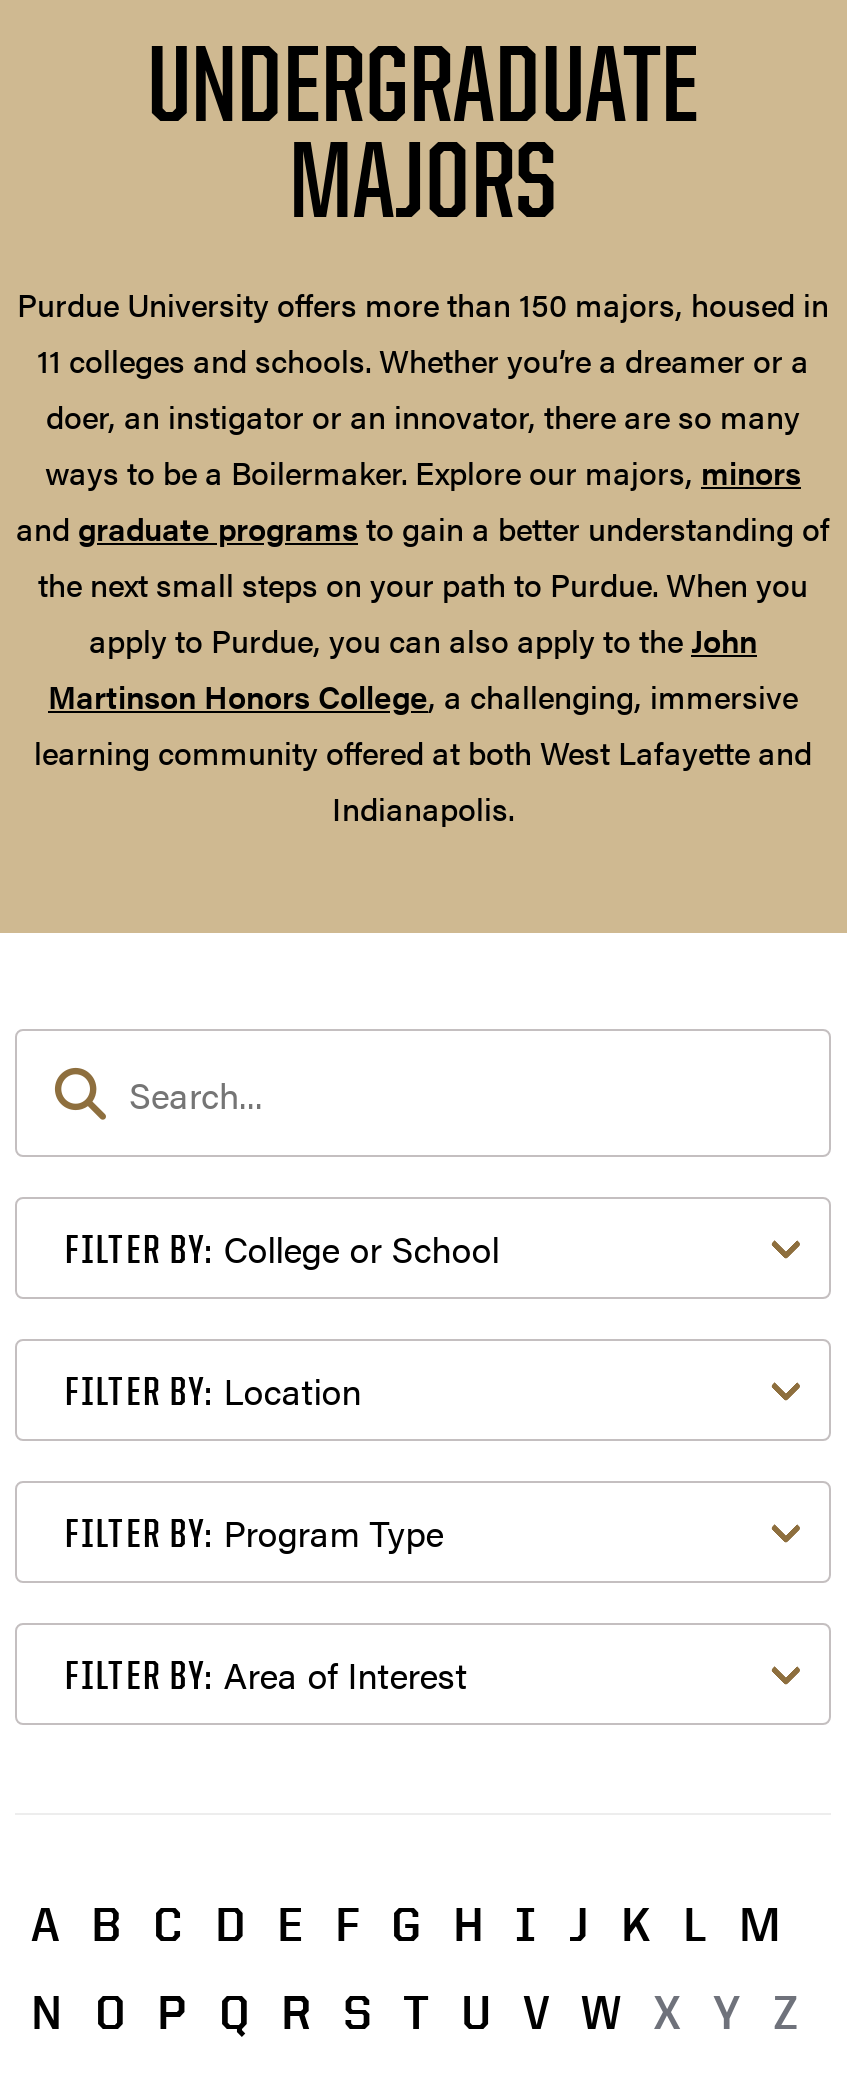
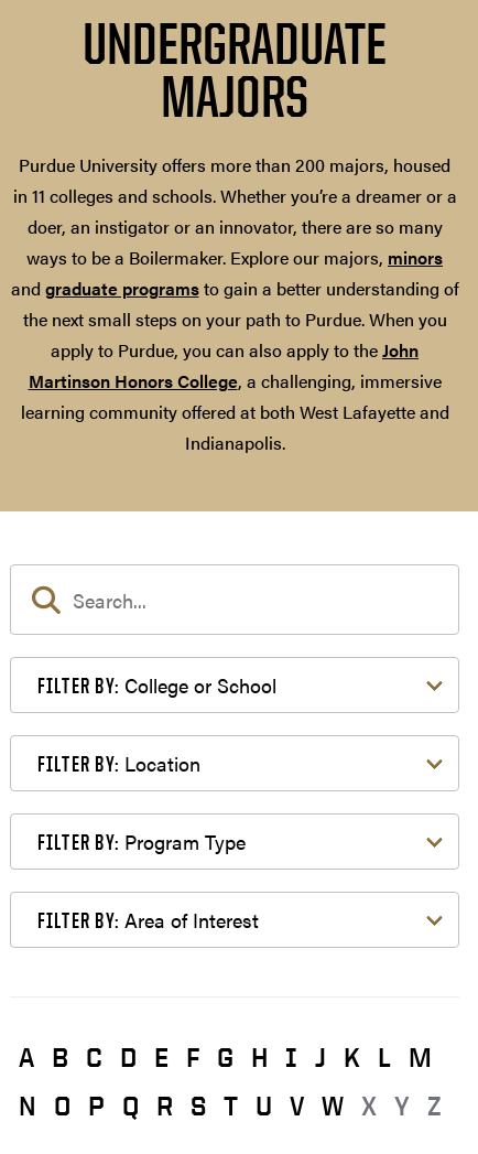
[17,281,829,383] Purdue University offers more than 150 majors, housed in | 11 colleges and schools. Whether you’re a dreamer or a -> [13,152,457,209] Purdue University offers more than 200 majors, housed | in 11 colleges and schools. Whether you’re a dreamer or a

